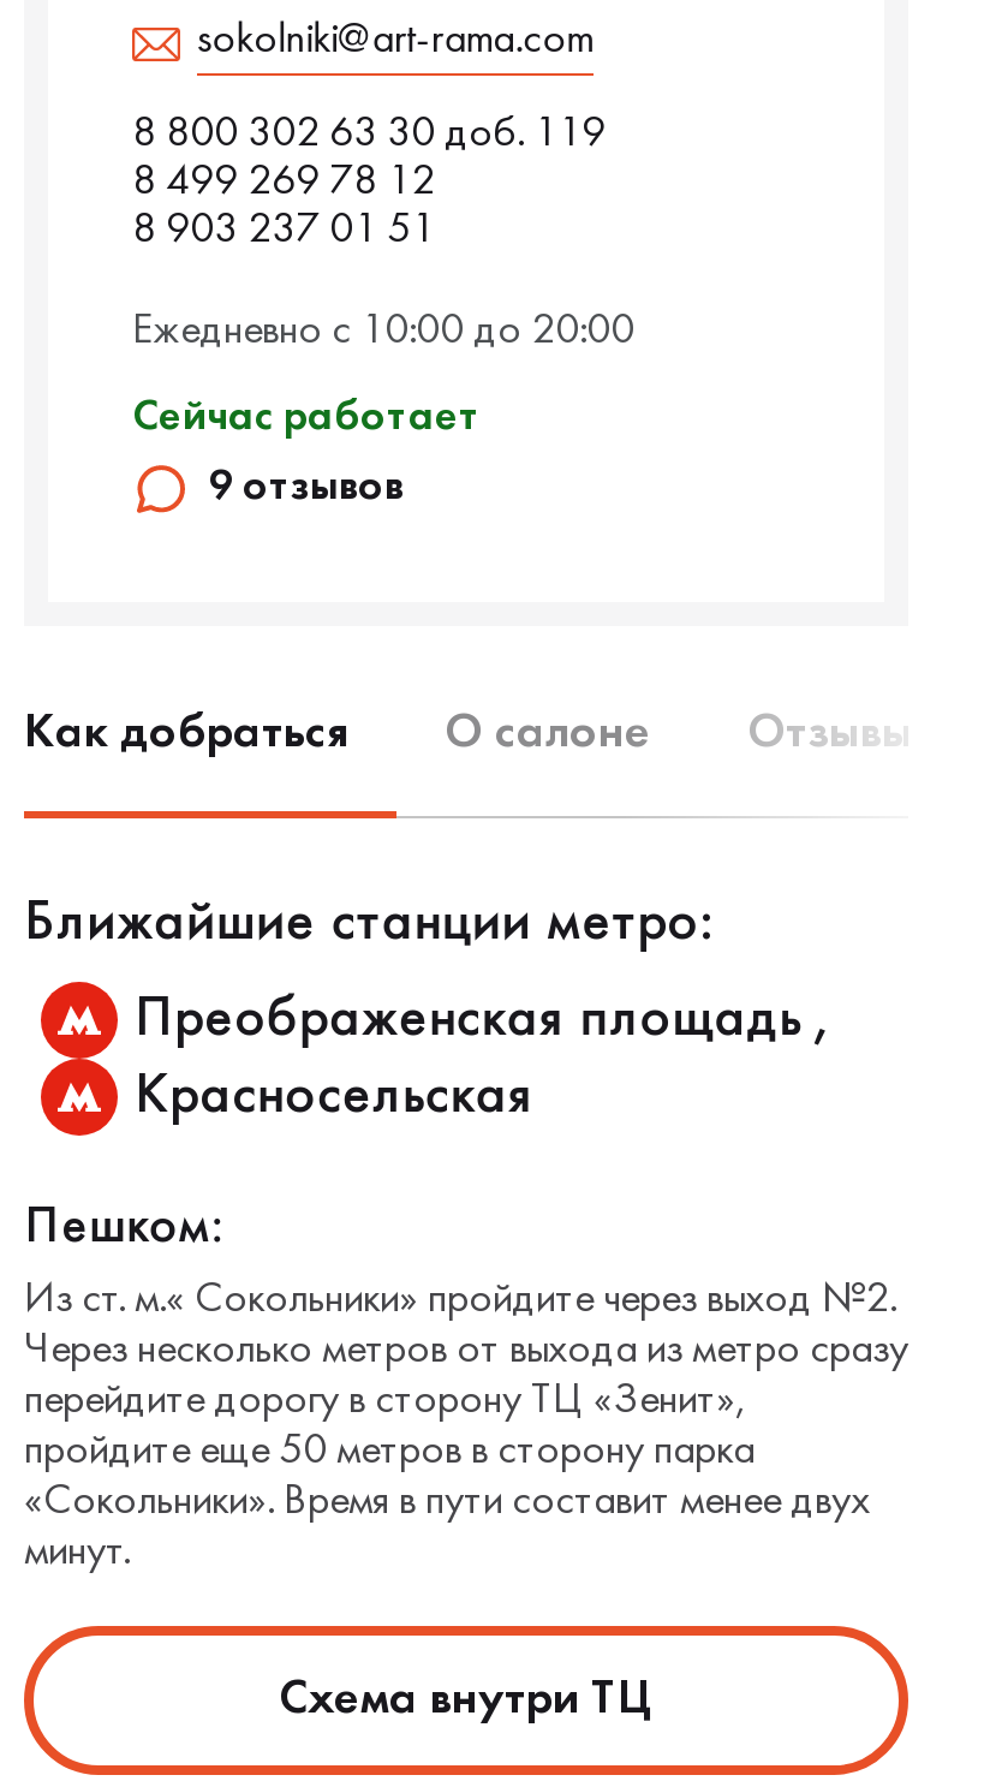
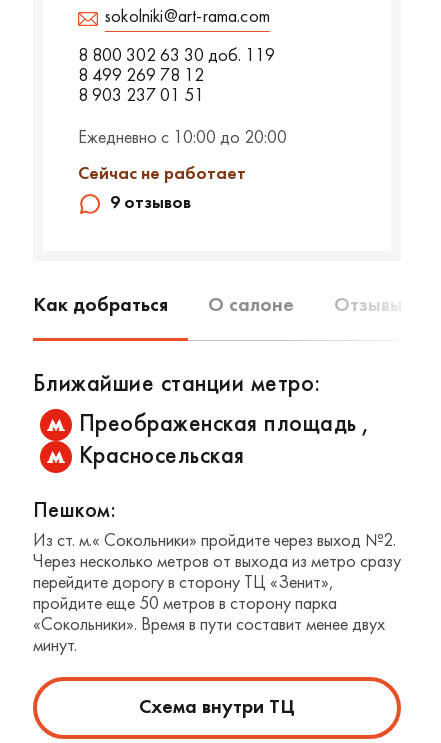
[132,395,481,441] Сейчас работает -> [78,165,246,184] Сейчас не работает

